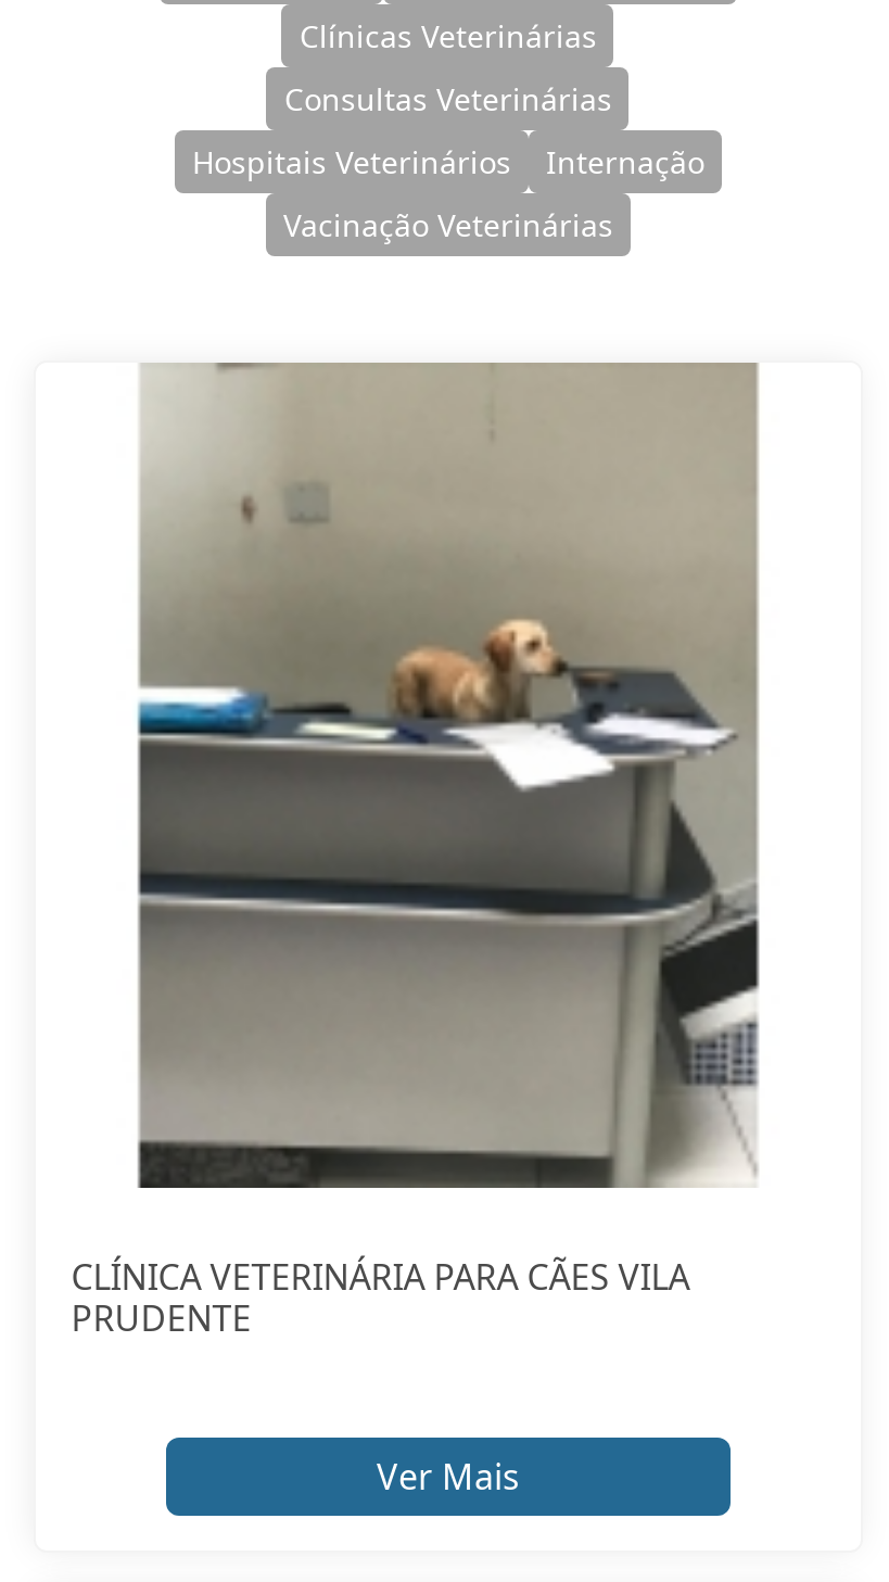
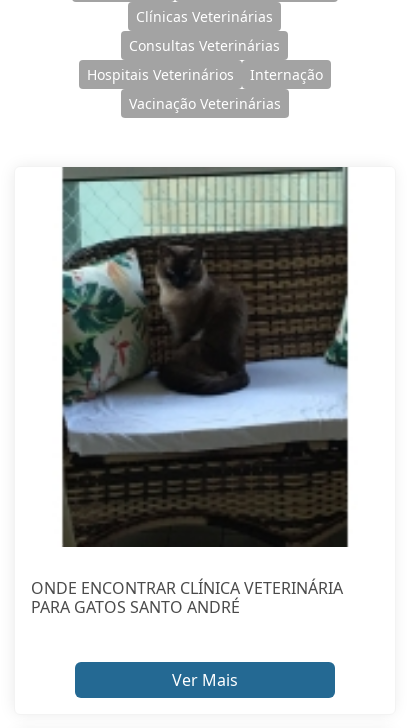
[71,363,759,1342] [image] | CLÍNICA VETERINÁRIA PARA CÃES VILA | PRUDENTE -> [31,167,349,618] [image] | ONDE ENCONTRAR CLÍNICA VETERINÁRIA | PARA GATOS SANTO ANDRÉ

